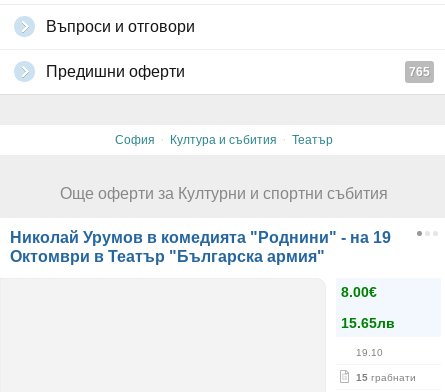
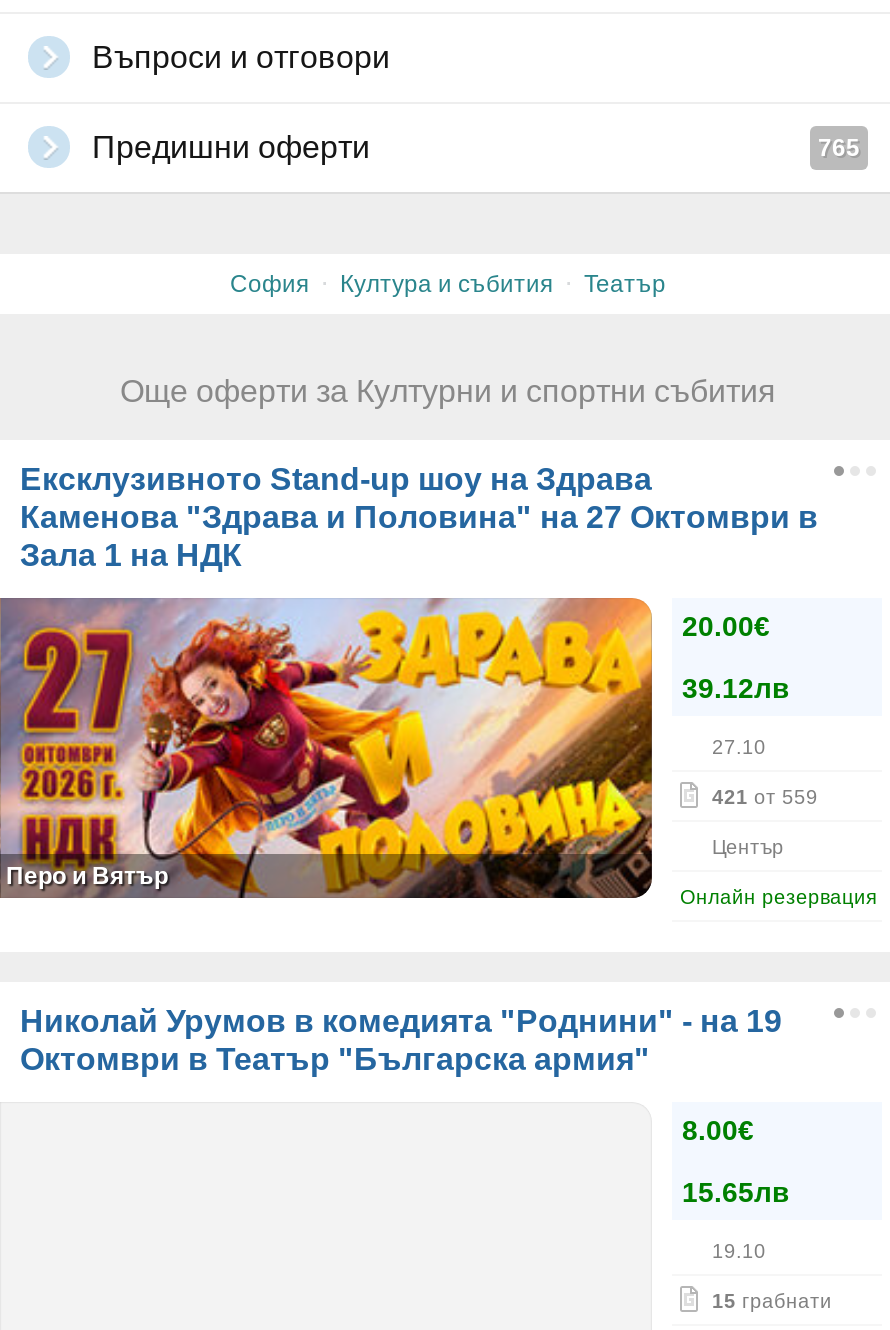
none -> [6,462,876,908] [image] | Ексклузивното Stand-up шоу на Здрава | Каменова "Здрава и Половина" на 27 Октомври в | Зала 1 на НДК | 20.00€ | 39.12лв | 27.10 | 421 от 559 | Център | Онлайн резервация
none -> [6,862,168,890] Перо и Вятър

